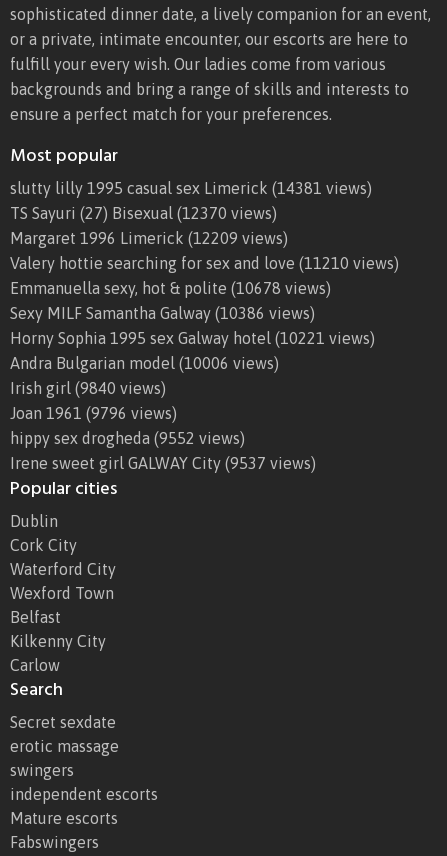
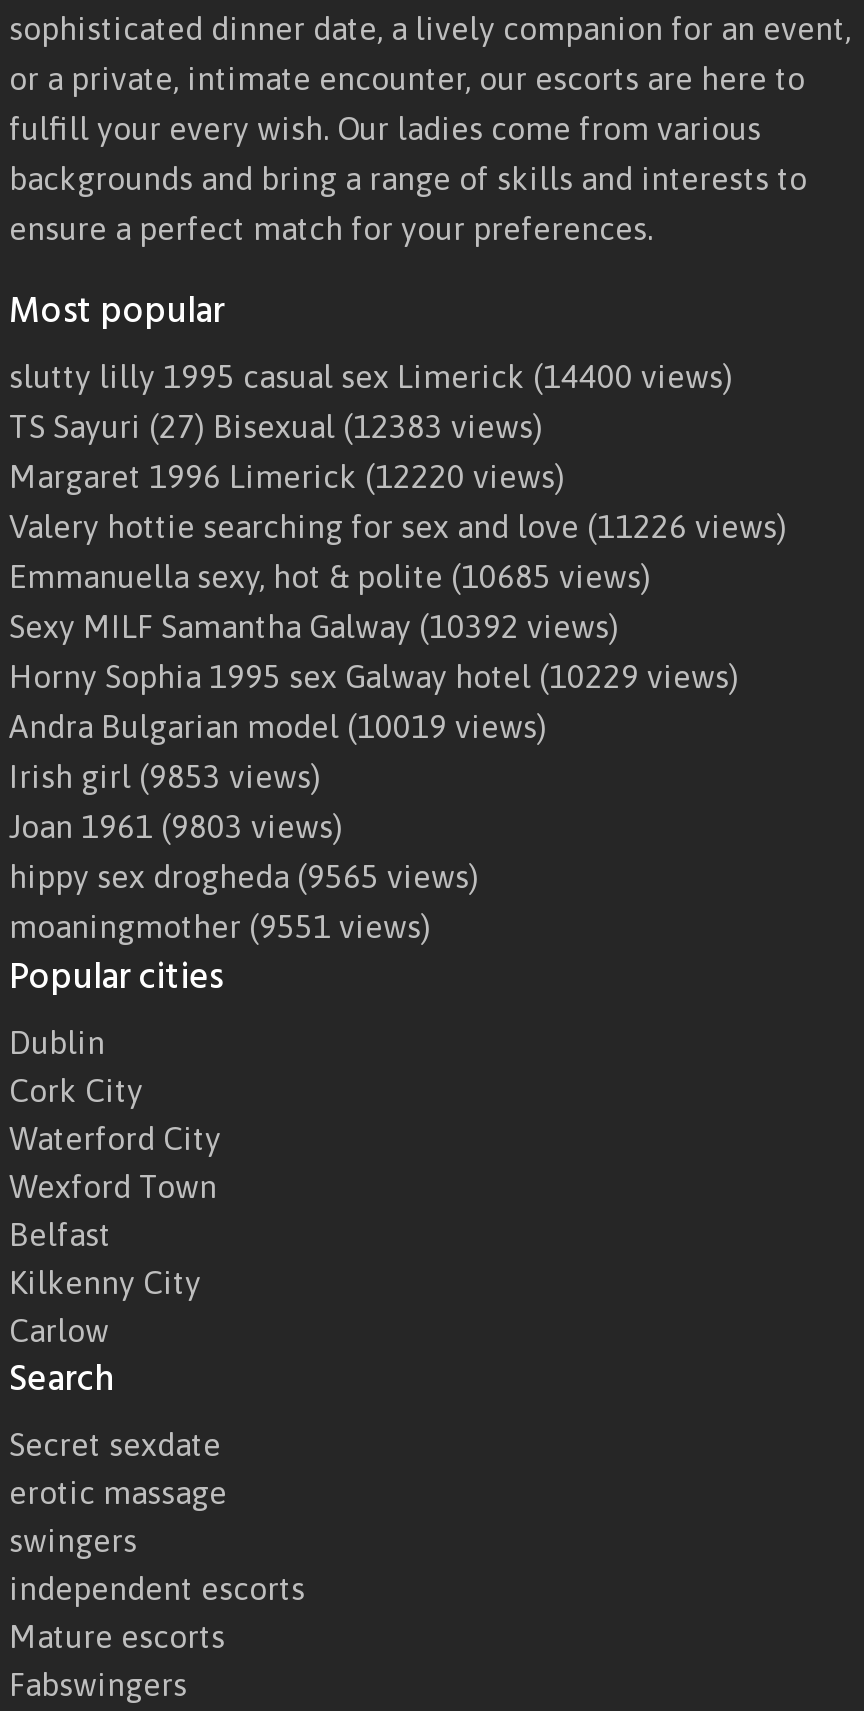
[10,179,399,472] slutty lilly 1995 casual sex Limerick (14381 views) | TS Sayuri (27) Bisexual (12370 views) | Margaret 1996 Limerick (12209 views) | Valery hottie searching for sex and love (11210 views) | Emmanuella sexy, hot & polite (10678 views) | Sexy MILF Samantha Galway (10386 views) | Horny Sophia 1995 sex Galway hotel (10221 views) | Andra Bulgarian model (10006 views) | Irish girl (9840 views) | Joan 1961 (9796 views) | hippy sex drogheda (9552 views) | Irene sweet girl GALWAY City (9537 views) -> [9,358,787,944] slutty lilly 1995 casual sex Limerick (14400 views) | TS Sayuri (27) Bisexual (12383 views) | Margaret 1996 Limerick (12220 views) | Valery hottie searching for sex and love (11226 views) | Emmanuella sexy, hot & polite (10685 views) | Sexy MILF Samantha Galway (10392 views) | Horny Sophia 1995 sex Galway hotel (10229 views) | Andra Bulgarian model (10019 views) | Irish girl (9853 views) | Joan 1961 (9803 views) | hippy sex drogheda (9565 views) | moaningmother (9551 views)

